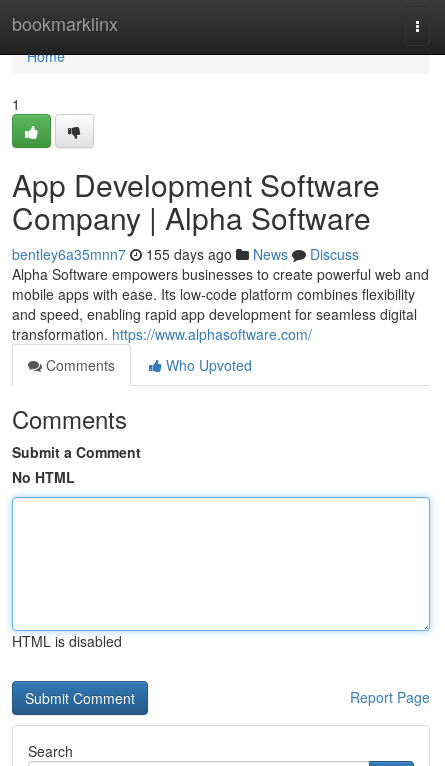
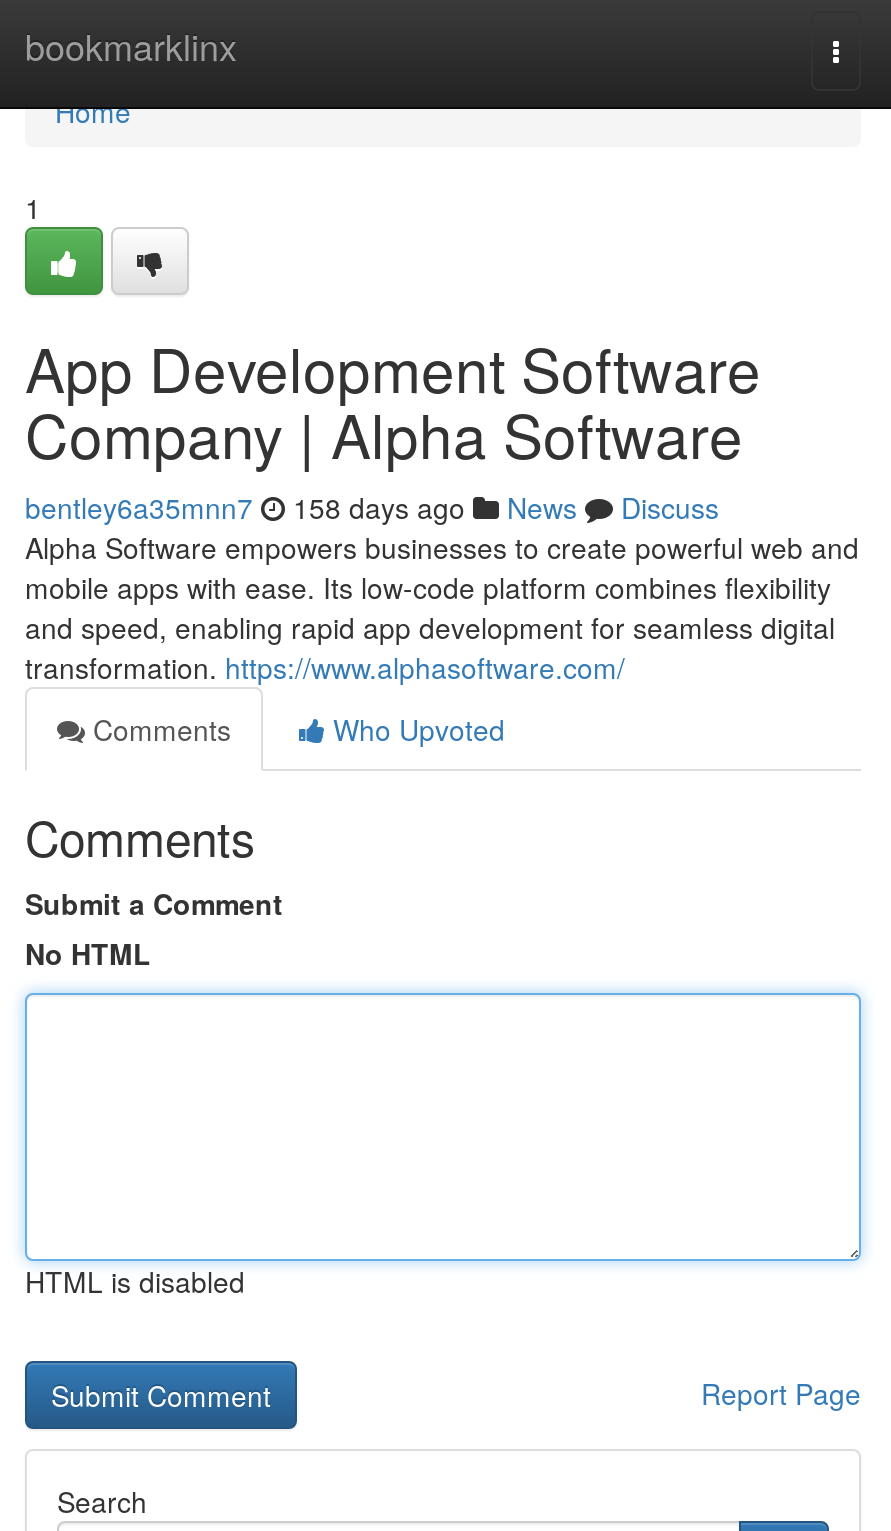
[12,244,359,264] bentley6a35mnn7 155 days ago News Discuss -> [25,487,719,527] bentley6a35mnn7 158 days ago News Discuss

